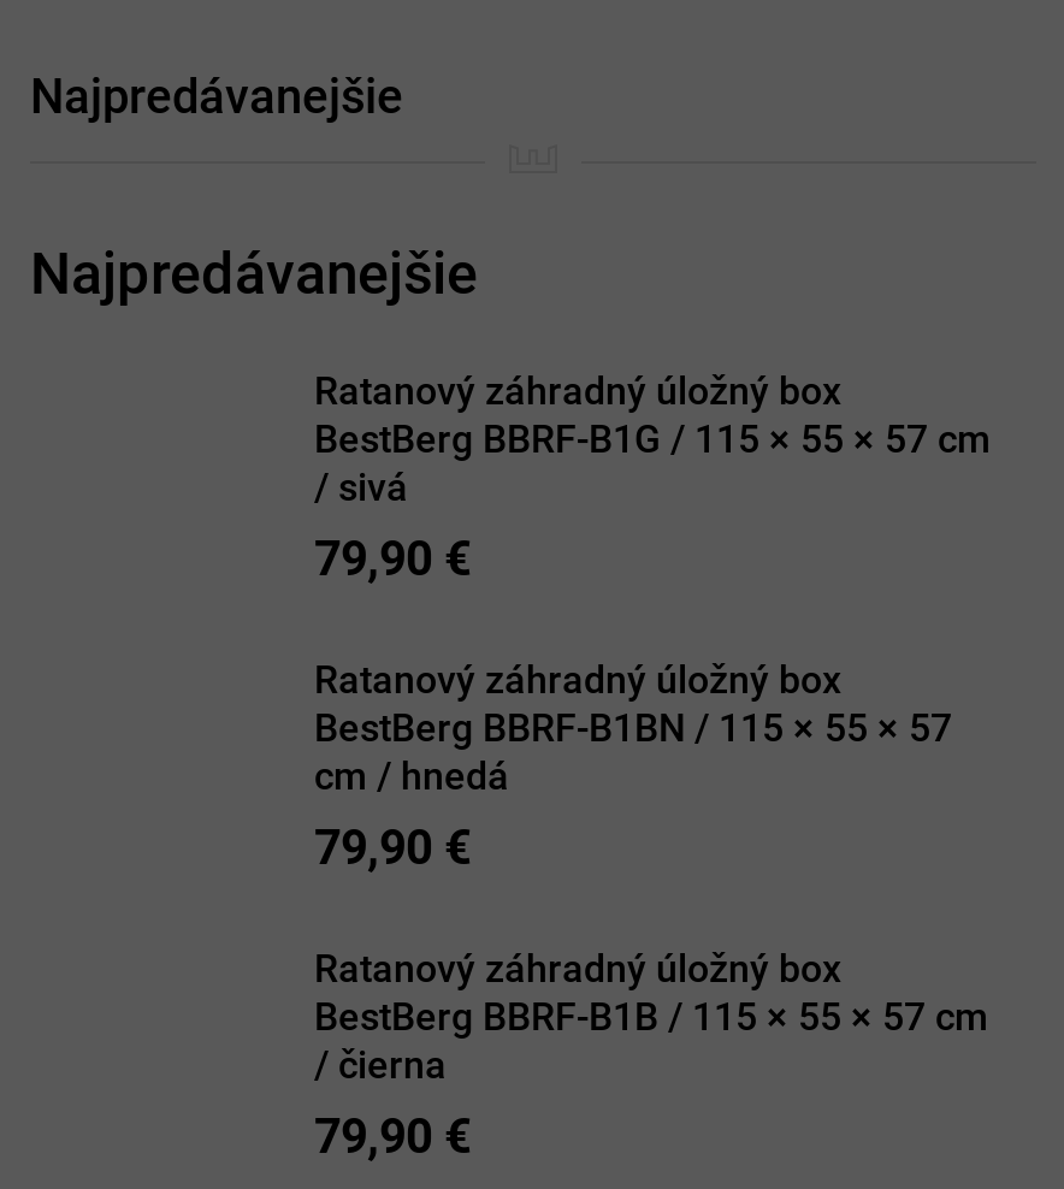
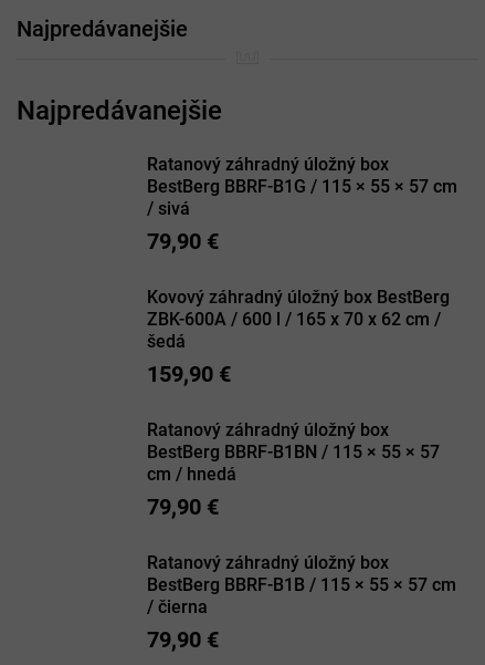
none -> [147,287,450,387] Kovový záhradný úložný box BestBerg | ZBK-600A / 600 l / 165 x 70 x 62 cm / | šedá | 159,90 €

